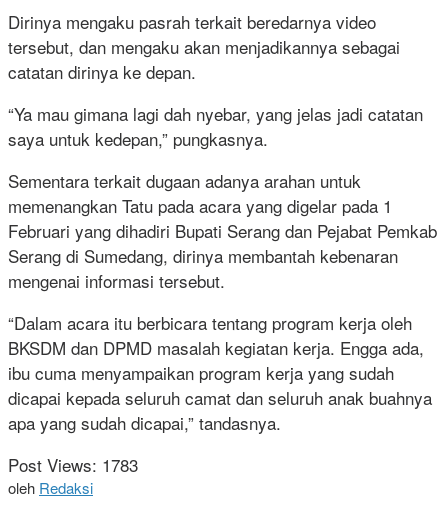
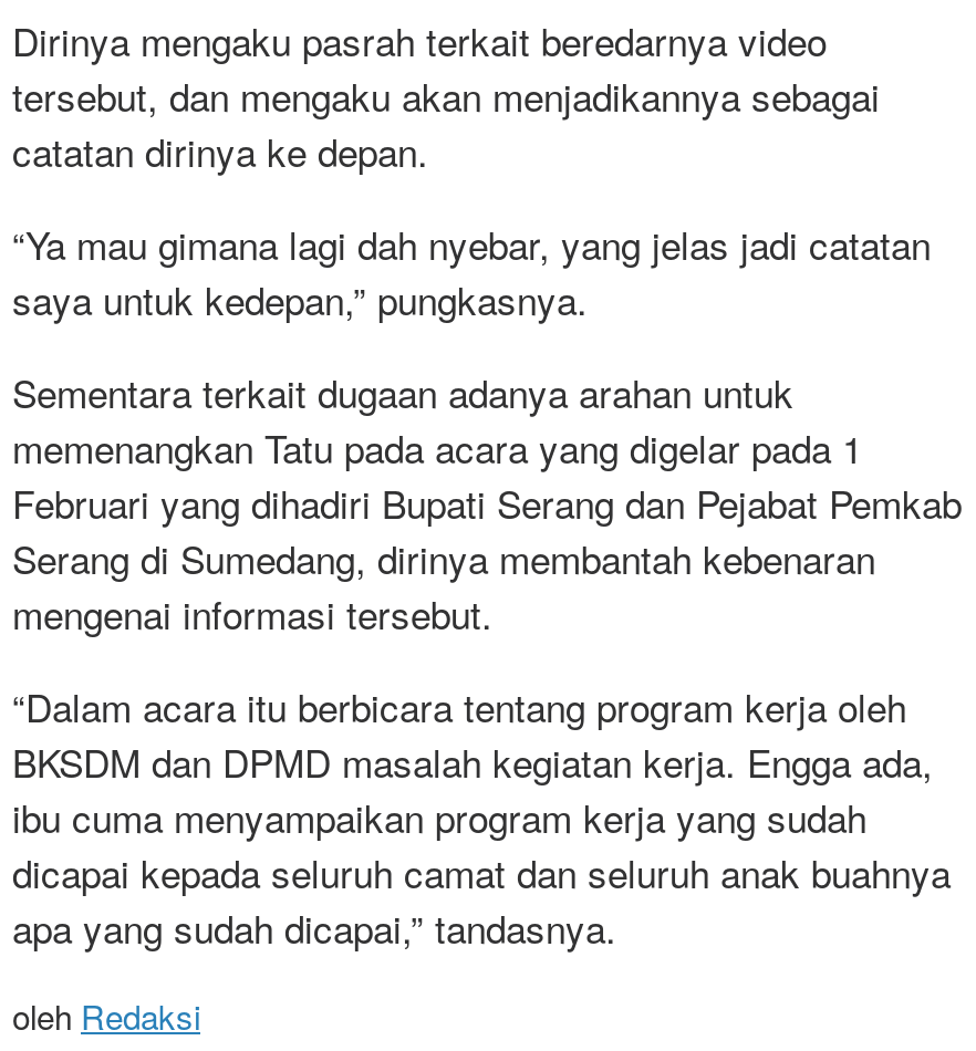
[8,452,138,477] Post Views: 1783 -> none

